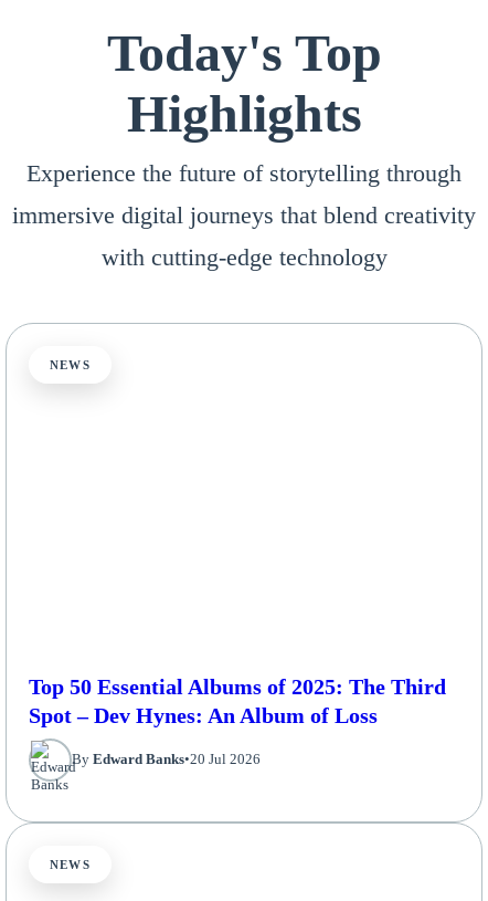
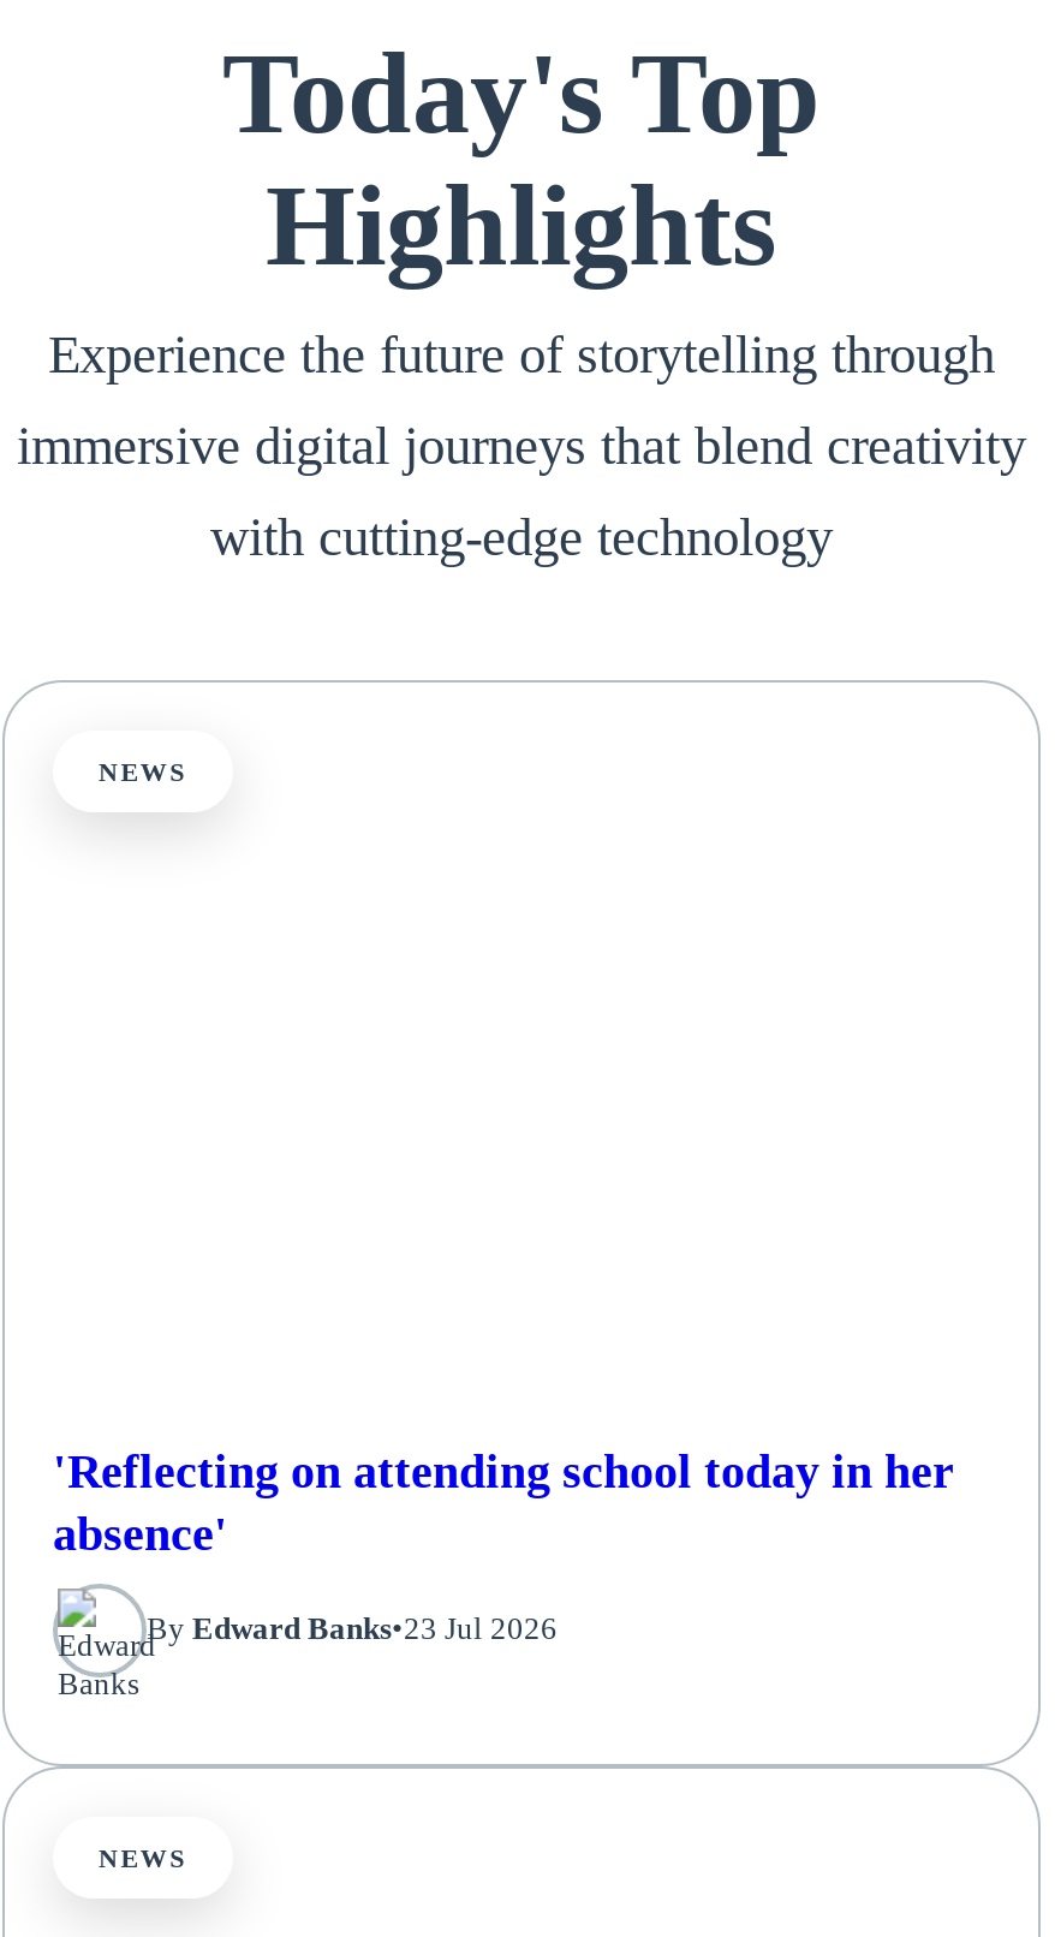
[29,674,446,727] Top 50 Essential Albums of 2025: The Third | Spot – Dev Hynes: An Album of Loss -> [53,1444,954,1560] 'Reflecting on attending school today in her | absence'
[72,751,261,768] By Edward Banks•20 Jul 2026 -> [147,1611,558,1647] By Edward Banks•23 Jul 2026

